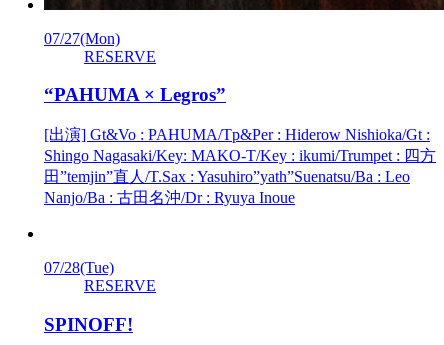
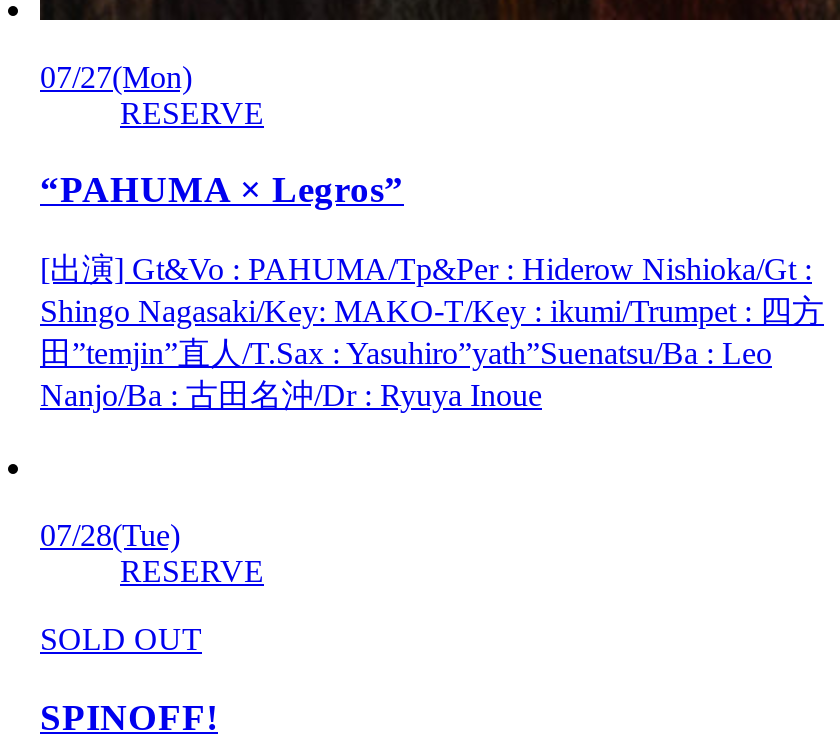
none -> [40,622,202,656] SOLD OUT

